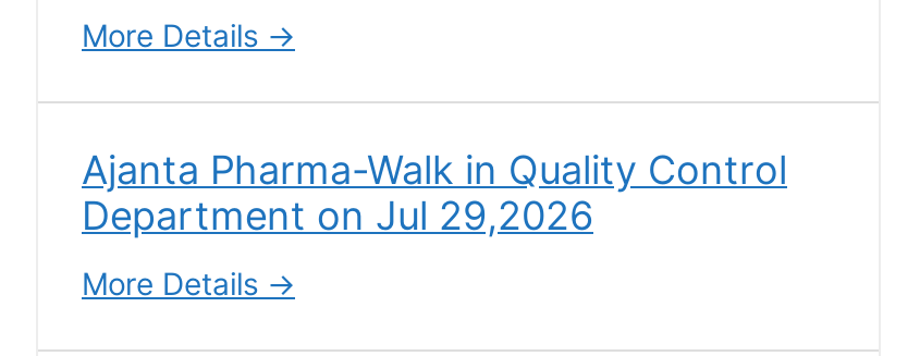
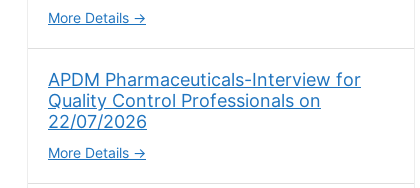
[82,146,787,238] Ajanta Pharma-Walk in Quality Control | Department on Jul 29,2026 -> [48,69,361,132] APDM Pharmaceuticals-Interview for | Quality Control Professionals on | 22/07/2026

